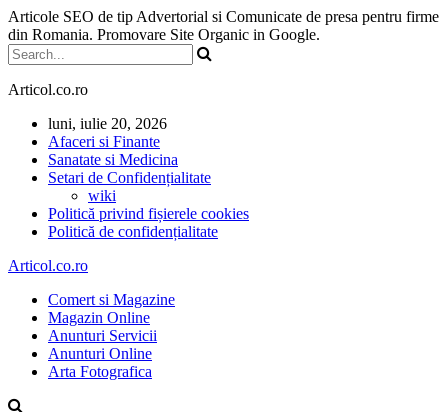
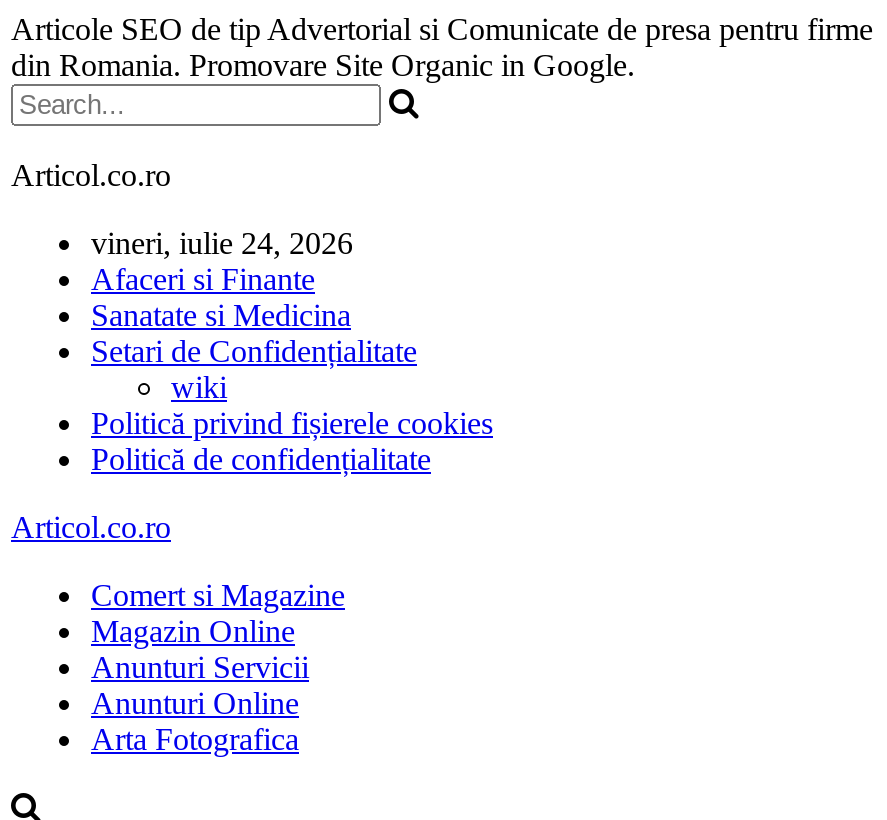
[48,115,167,132] luni, iulie 20, 2026 -> [91,226,353,260] vineri, iulie 24, 2026

